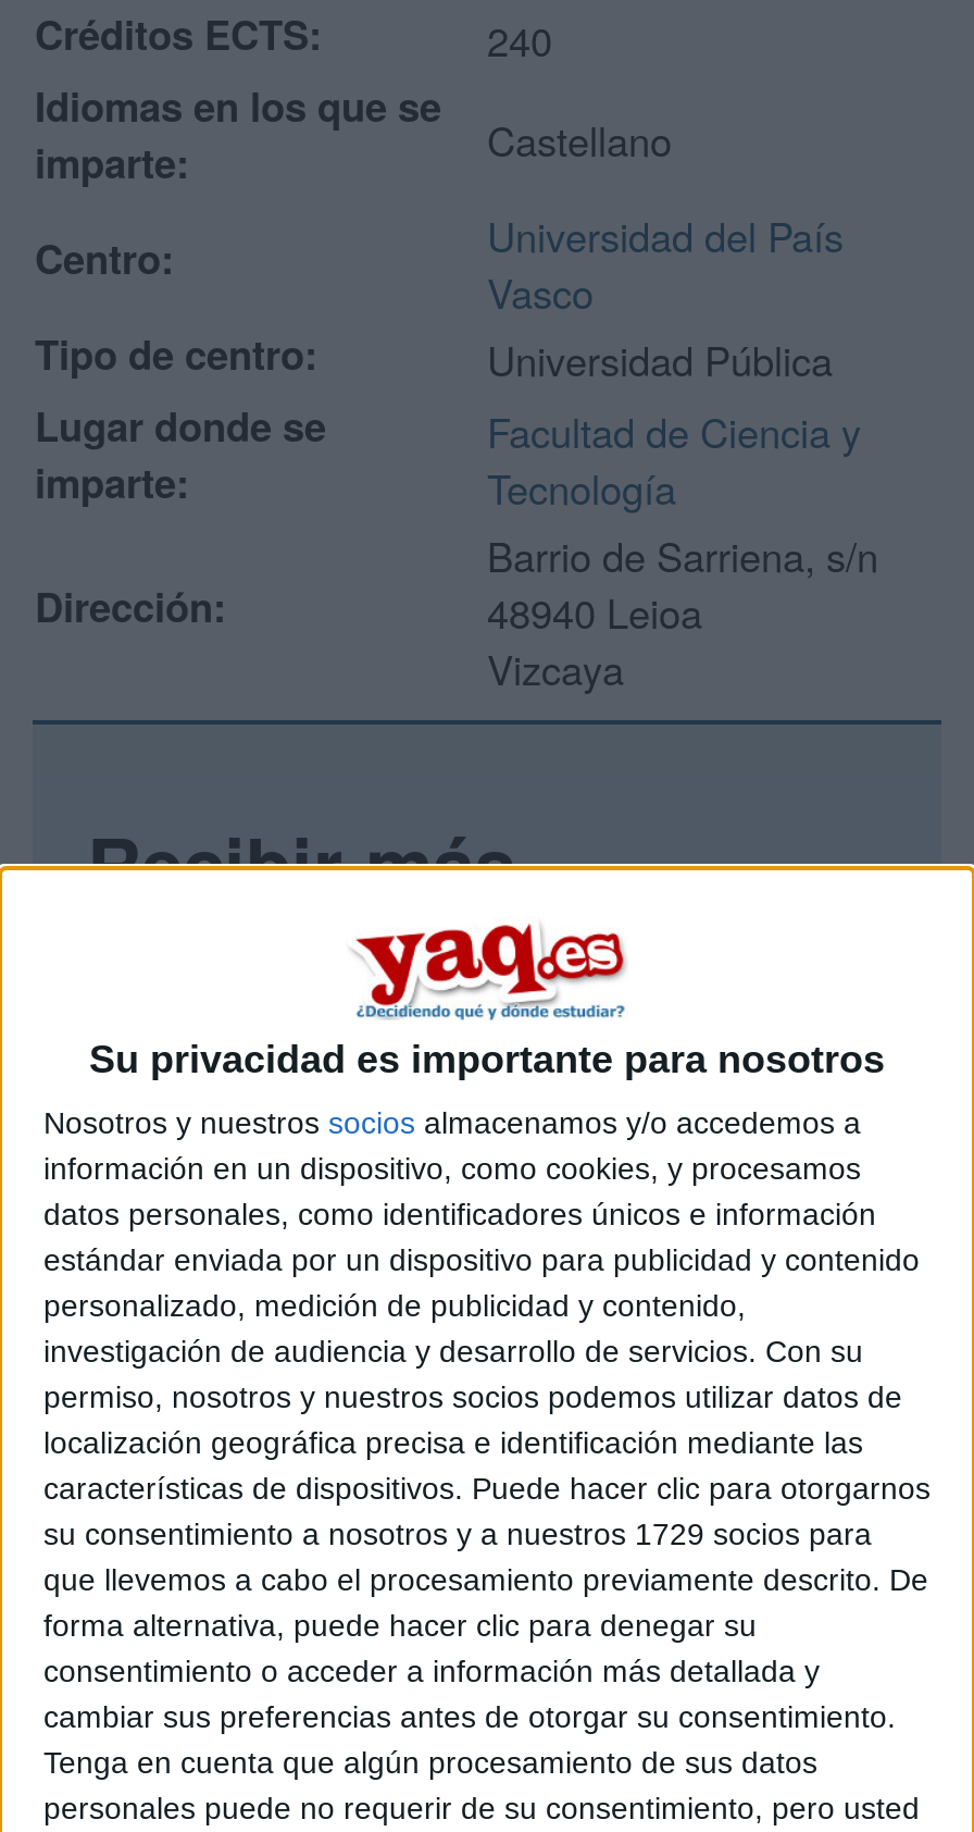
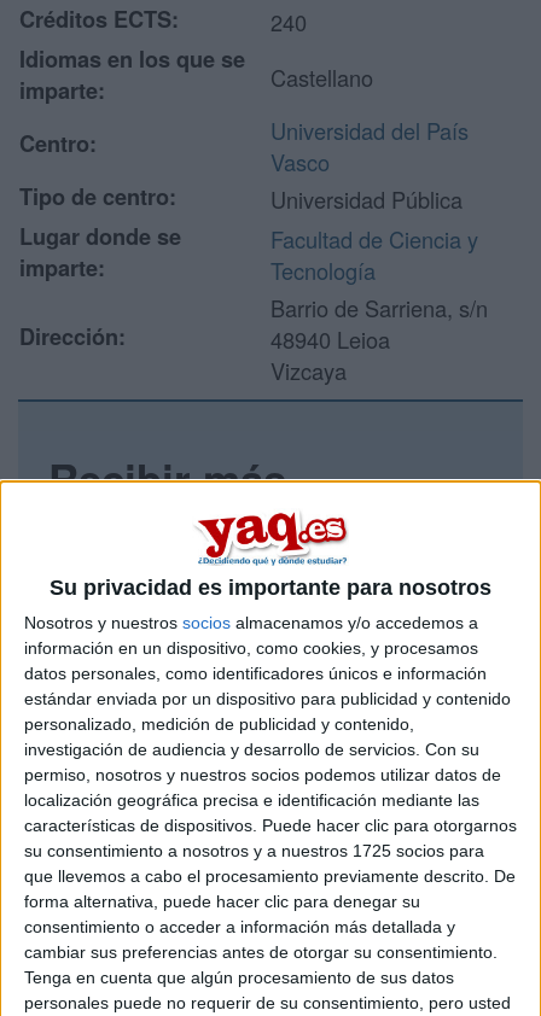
[43,1516,872,1551] su consentimiento a nosotros y a nuestros 1729 socios para -> [24,841,484,860] su consentimiento a nosotros y a nuestros 1725 socios para

